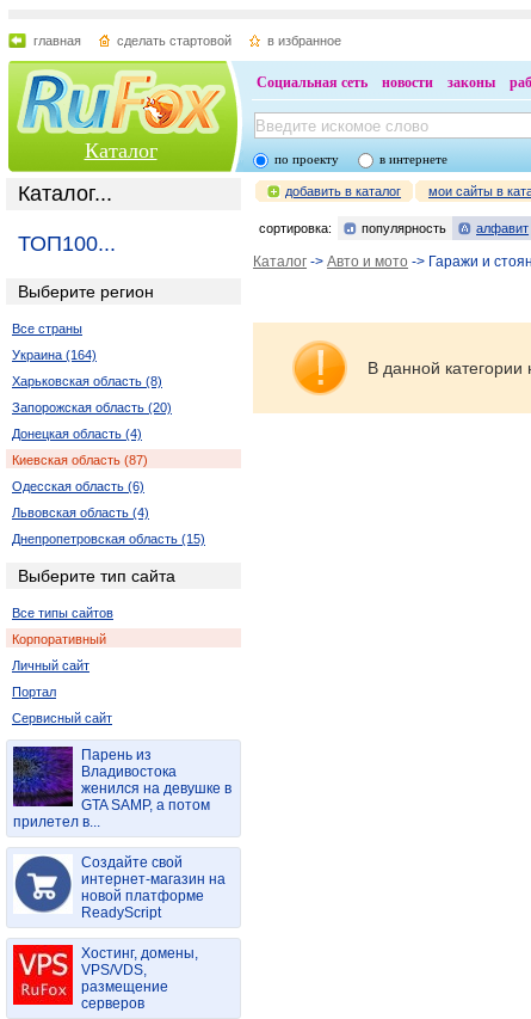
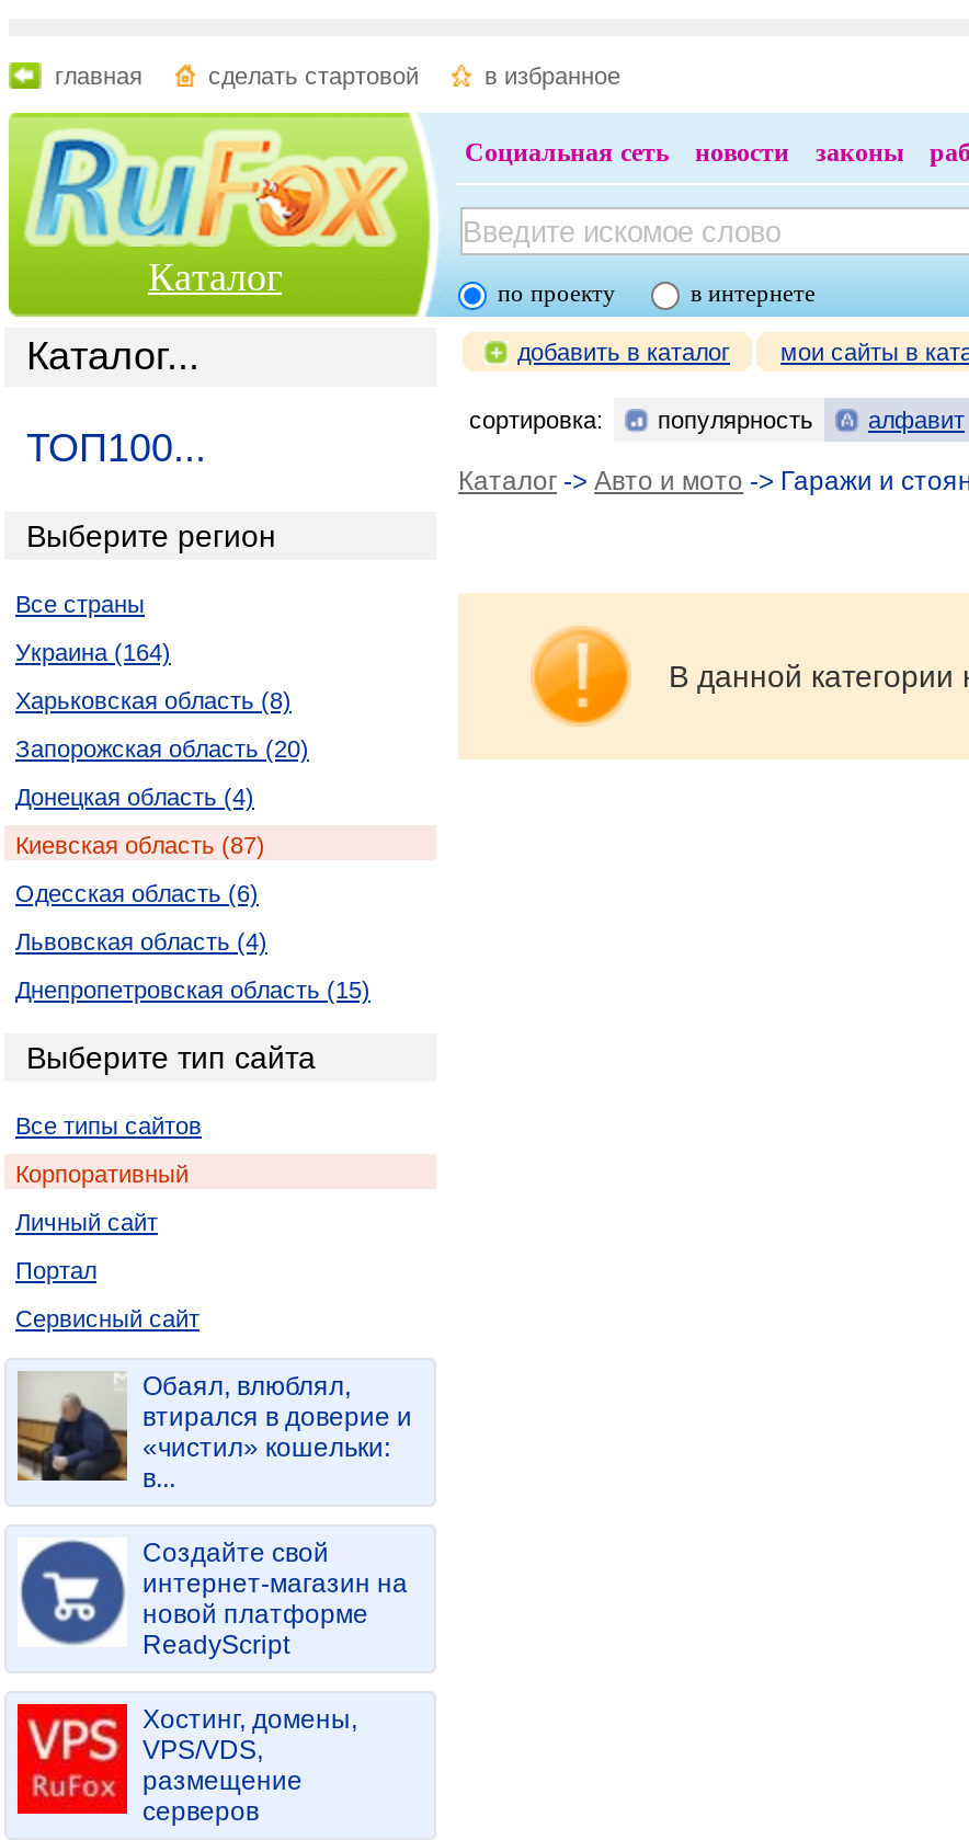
[12,745,231,830] [image] | Парень из | Владивостока | женился на девушке в | GTA SAMP, а потом | прилетел в... -> [15,1371,412,1494] [image] | Обаял, влюблял, | втирался в доверие и | «чистил» кошельки: | в...

